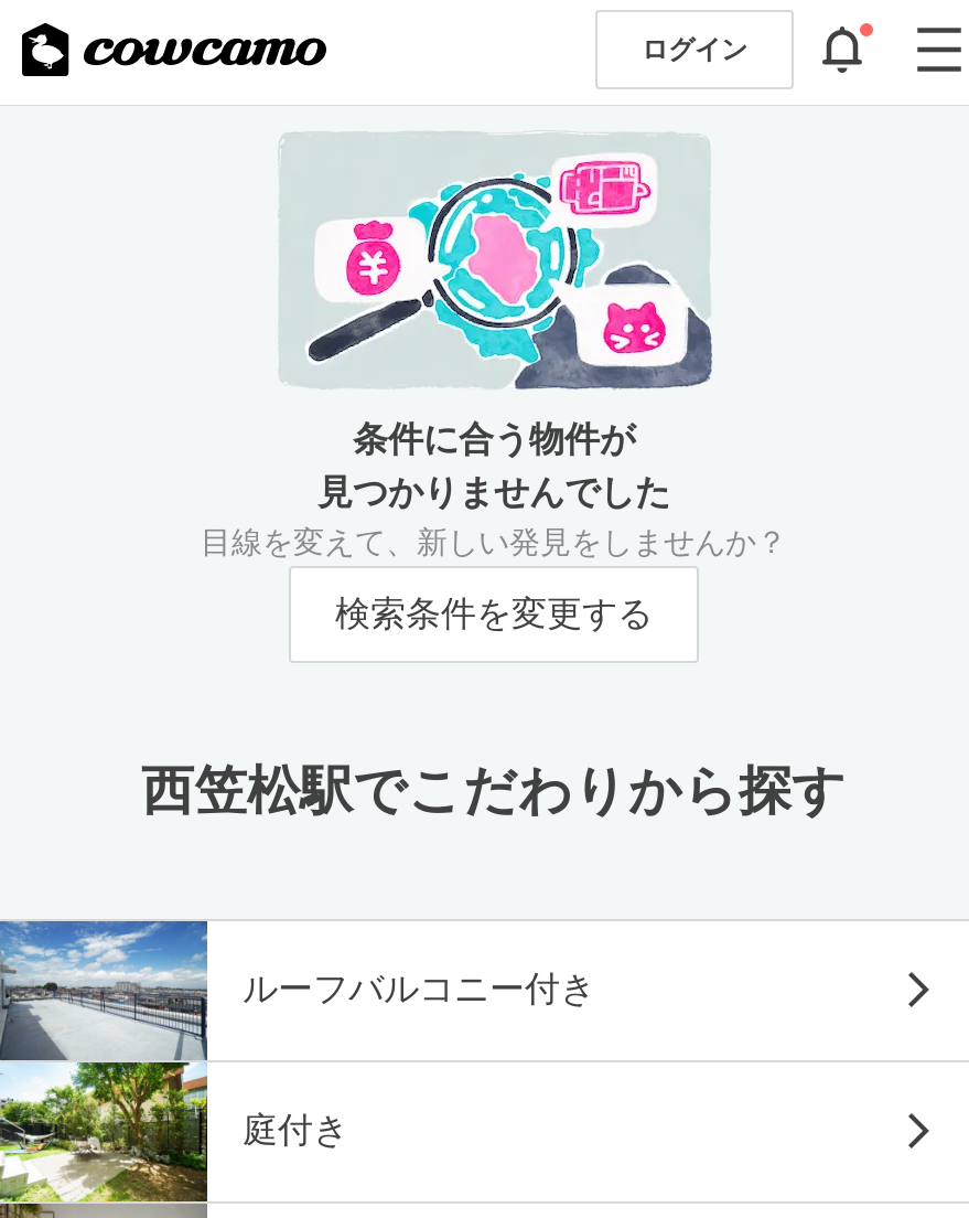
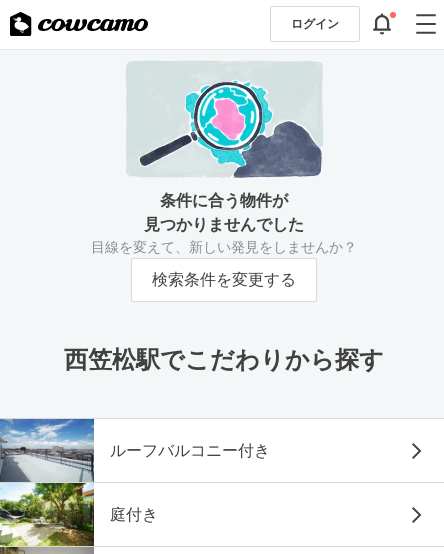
[315,153,690,378] [image] -> [144,72,313,174] [image]

